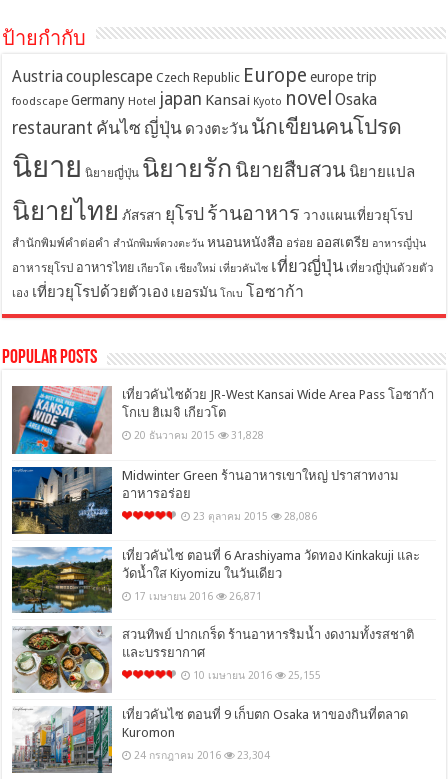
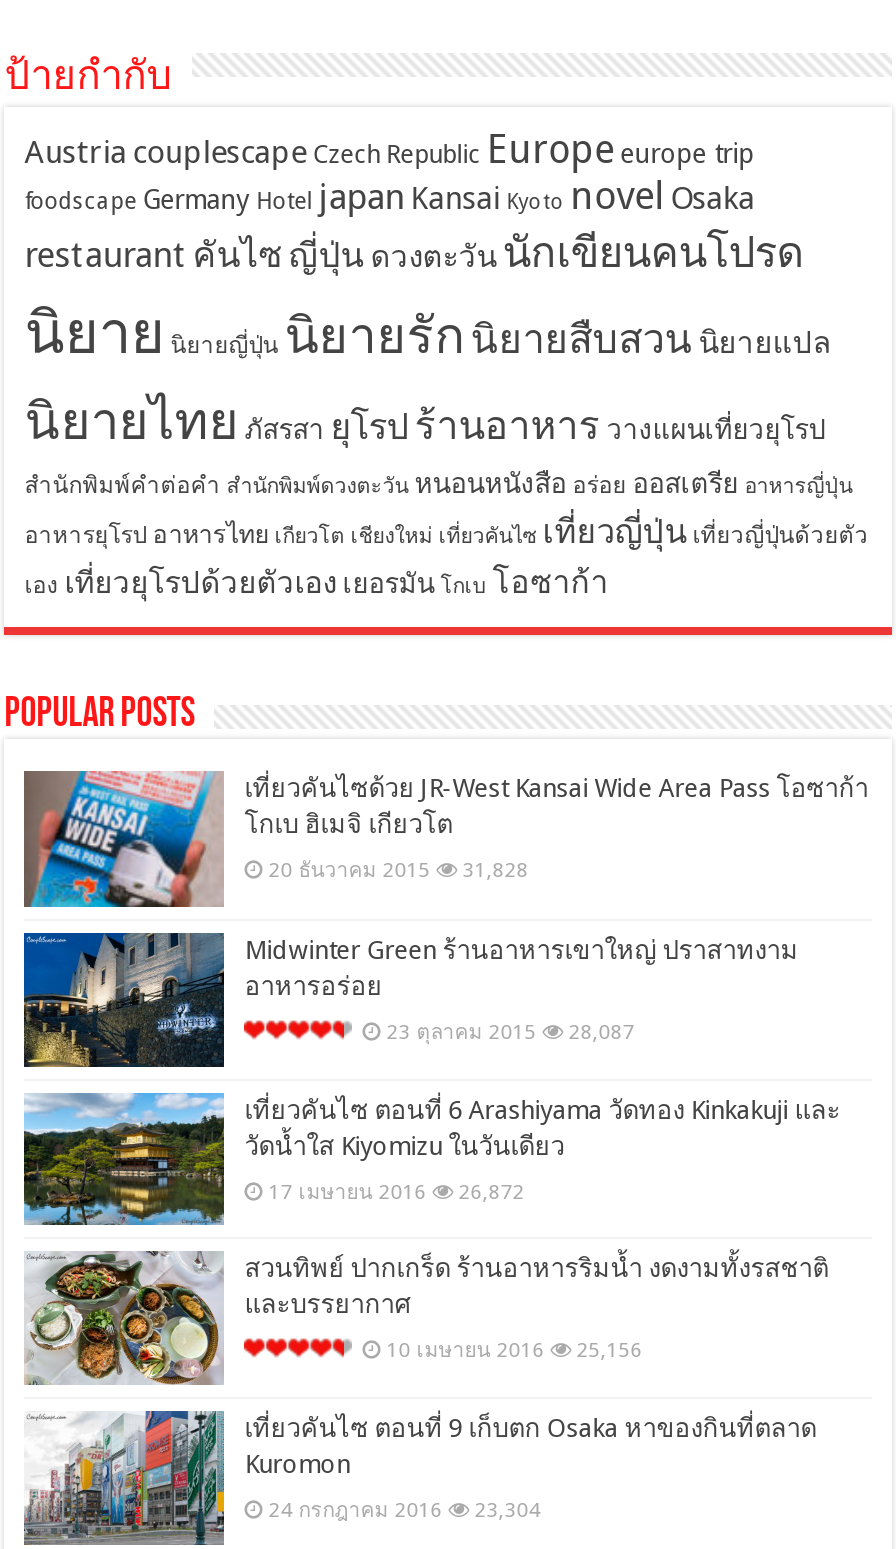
[193,510,317,522] 23 ตุลาคม 2015 28,086 -> [386,1019,634,1043] 23 ตุลาคม 2015 28,087
[134,590,262,602] 17 เมษายน 2016 26,871 -> [268,1178,524,1202] 17 เมษายน 2016 26,872
[193,669,321,681] 10 เมษายน 2016 25,155 -> [386,1337,642,1361] 10 เมษายน 2016 25,156

